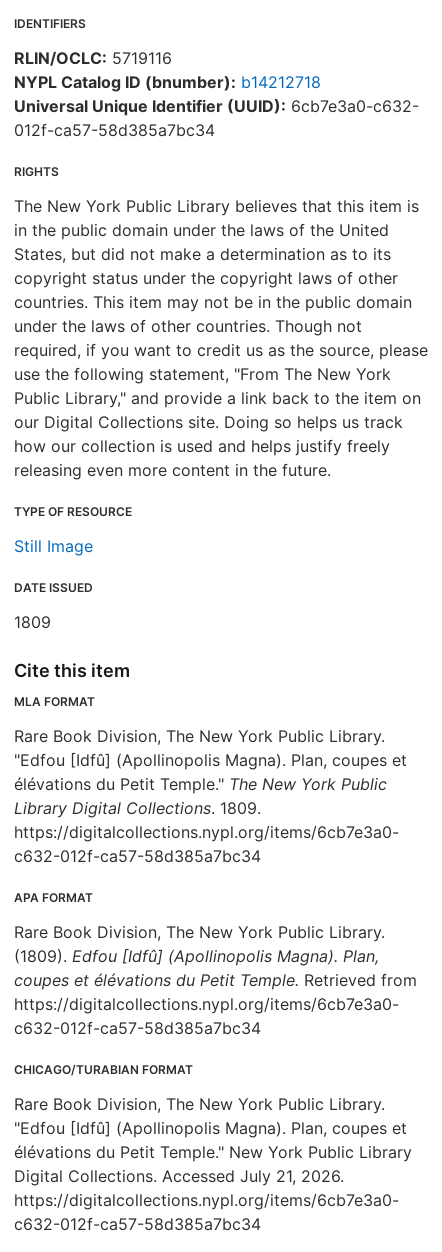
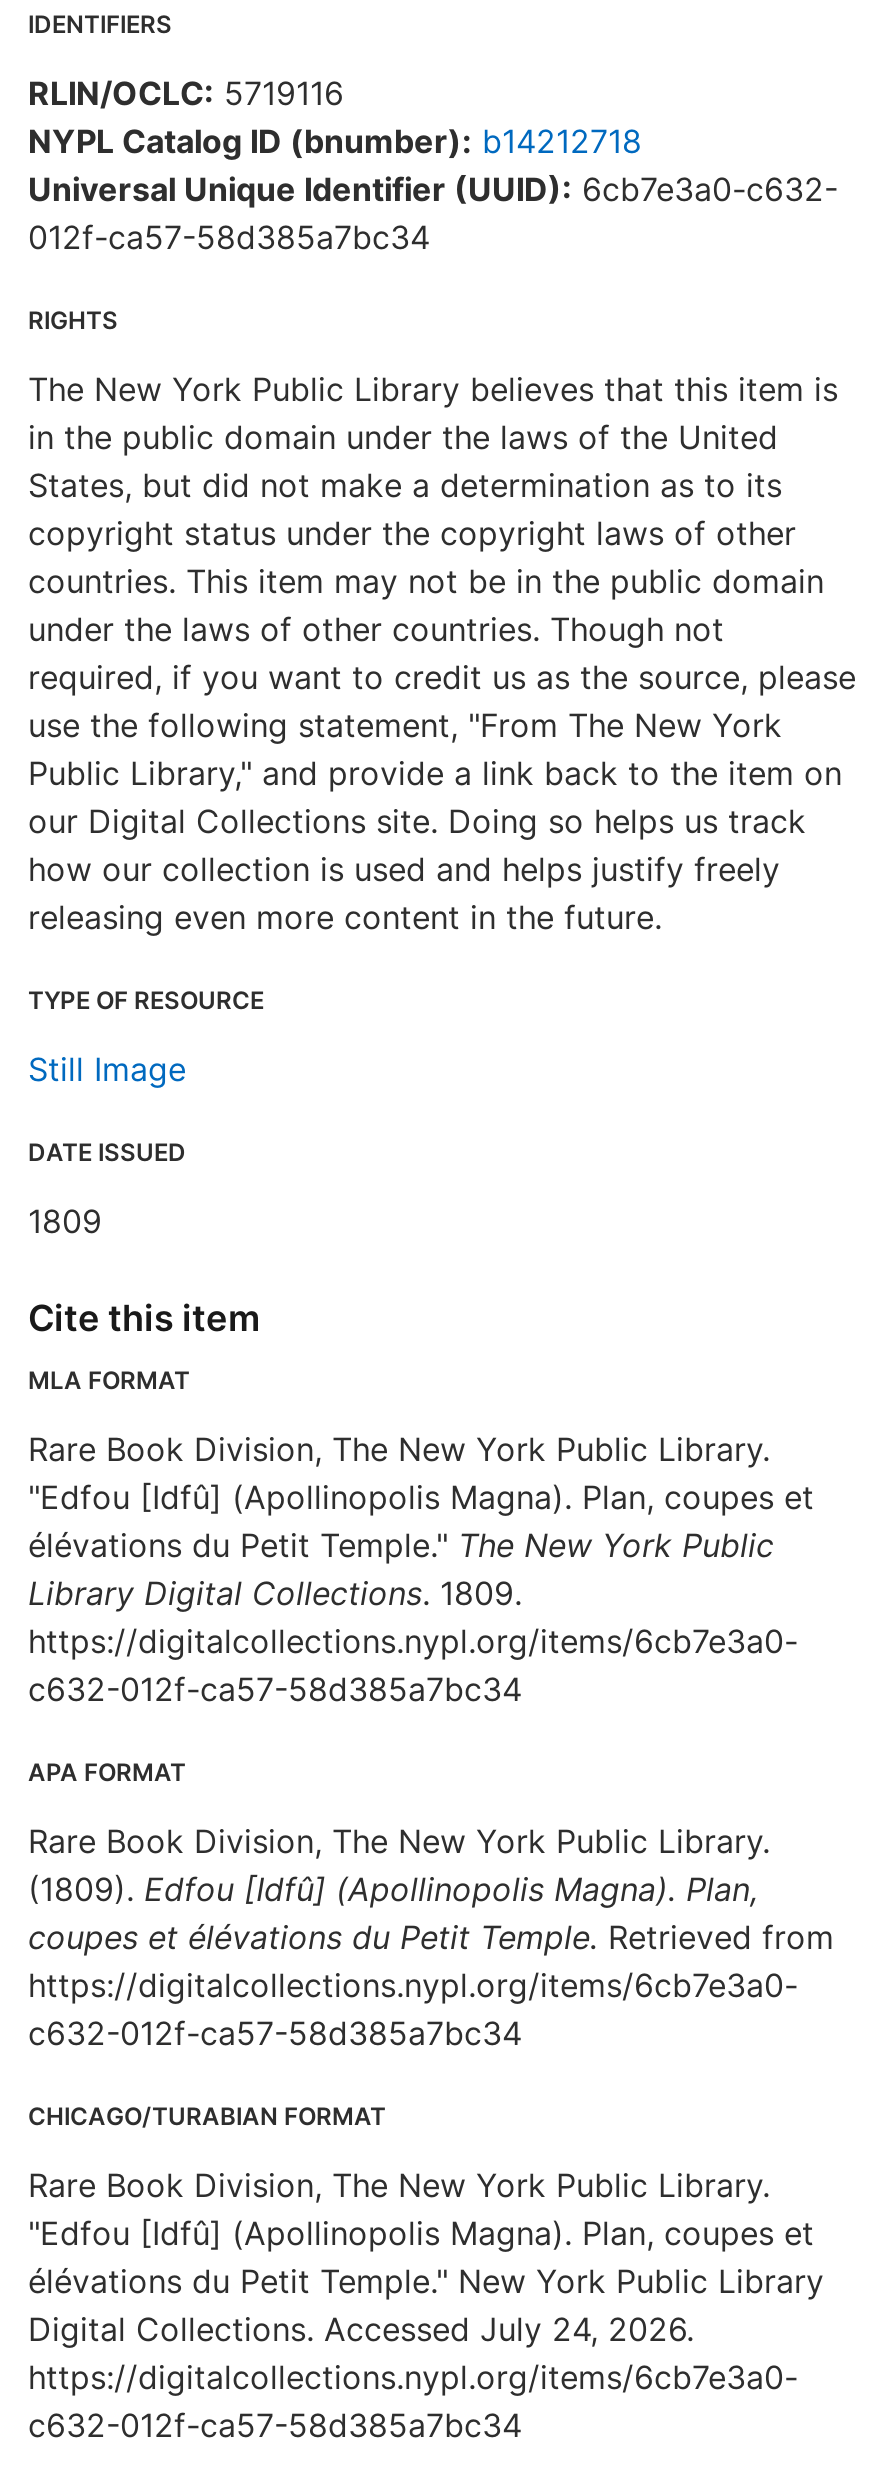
[14,1166,344,1186] Digital Collections. Accessed July 21, 2026. -> [28,2309,694,2349] Digital Collections. Accessed July 24, 2026.

